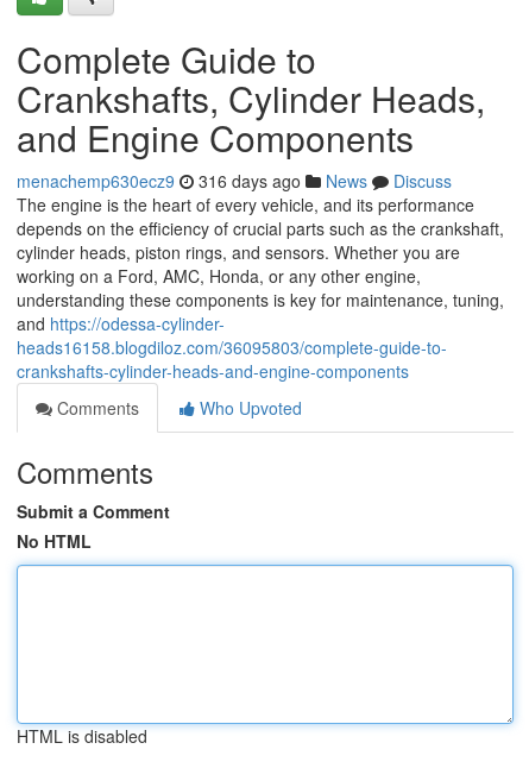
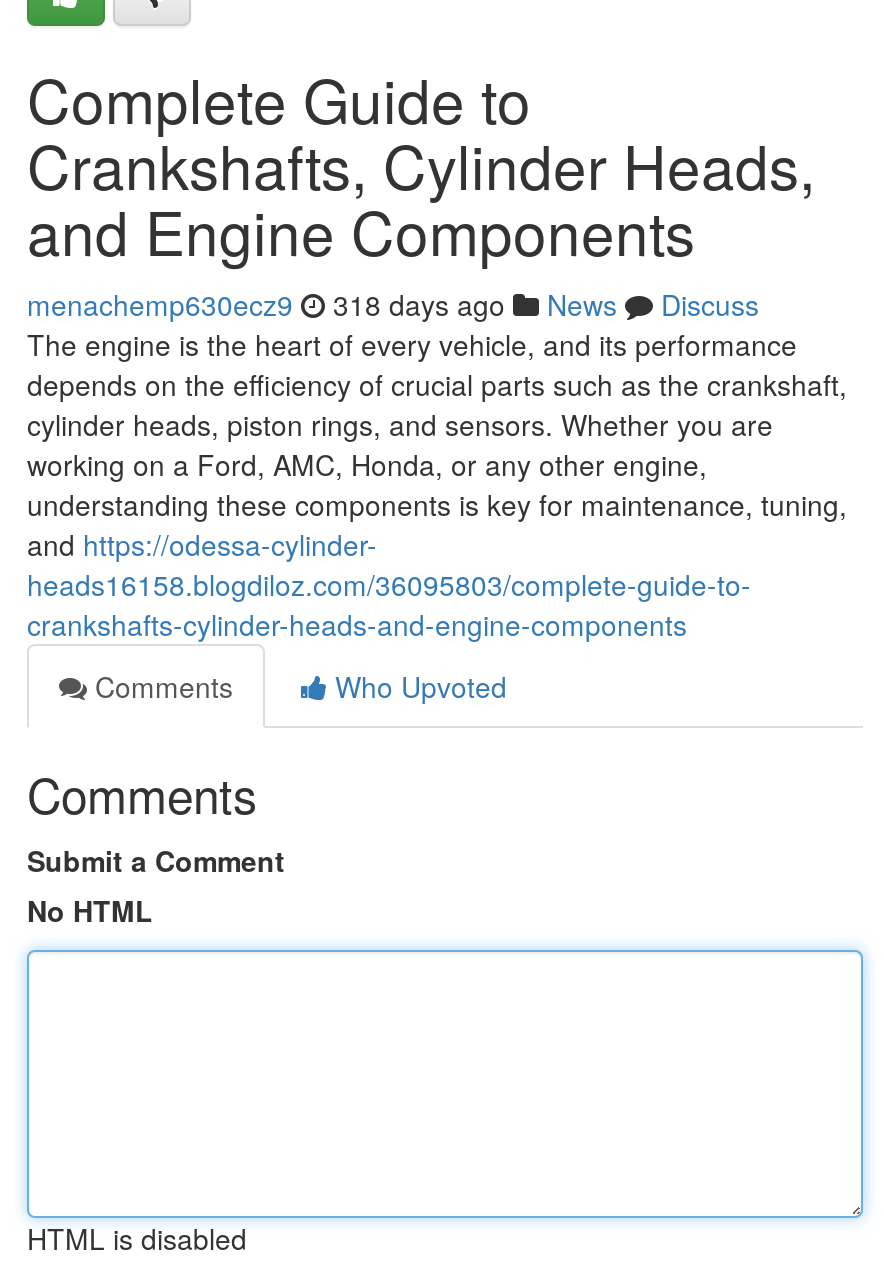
[17,169,452,193] menachemp630ecz9 316 days ago News Discuss -> [27,284,759,324] menachemp630ecz9 318 days ago News Discuss

